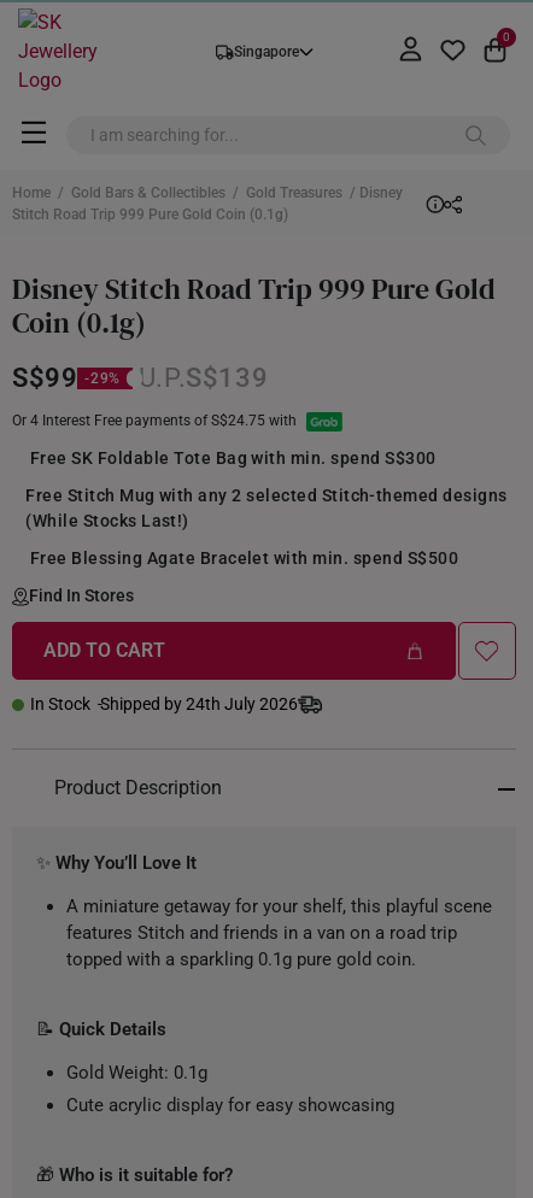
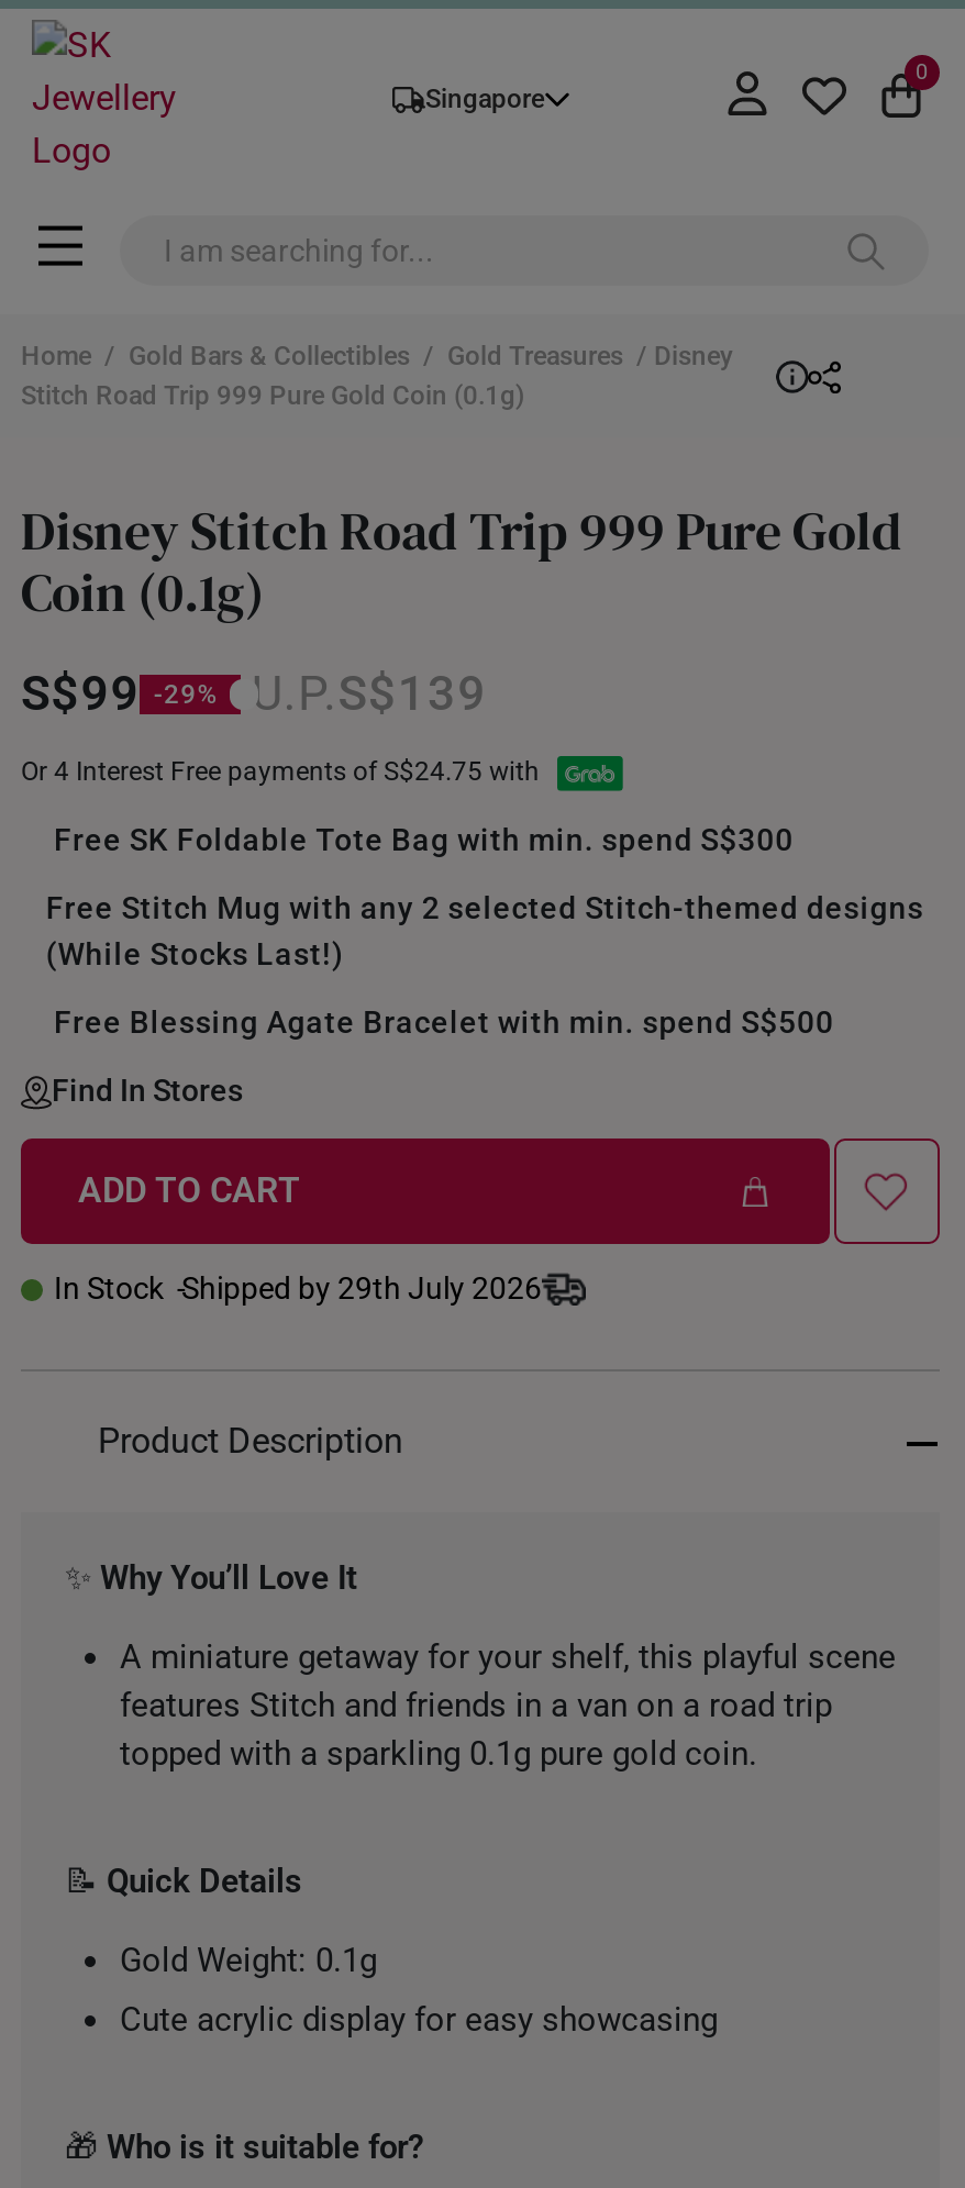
[30,694,298,713] In Stock Shipped by 24th July 2026 -> [54,1270,542,1306] In Stock Shipped by 29th July 2026

